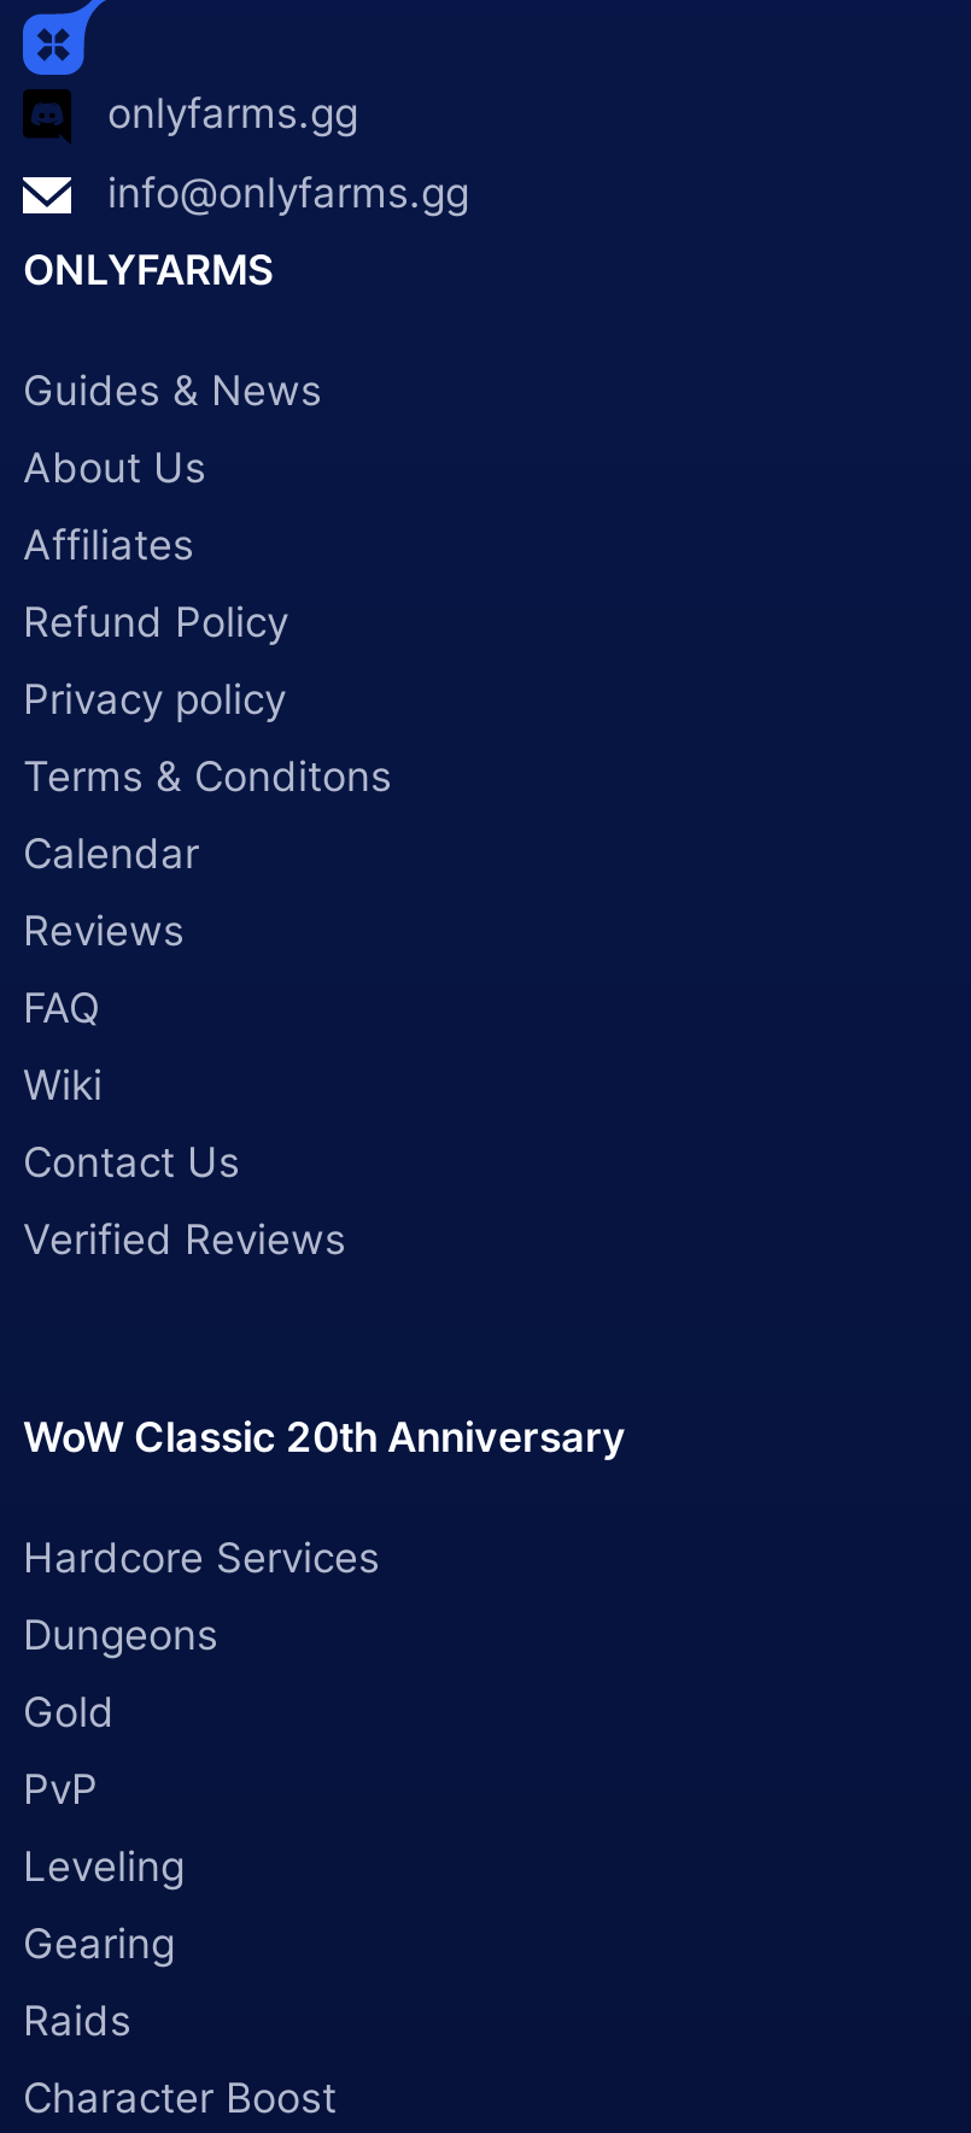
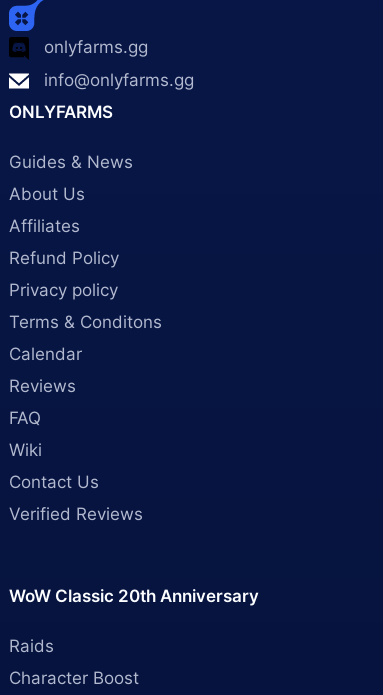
[23,1534,380,1968] Hardcore Services | Dungeons | Gold | PvP | Leveling | Gearing -> none

